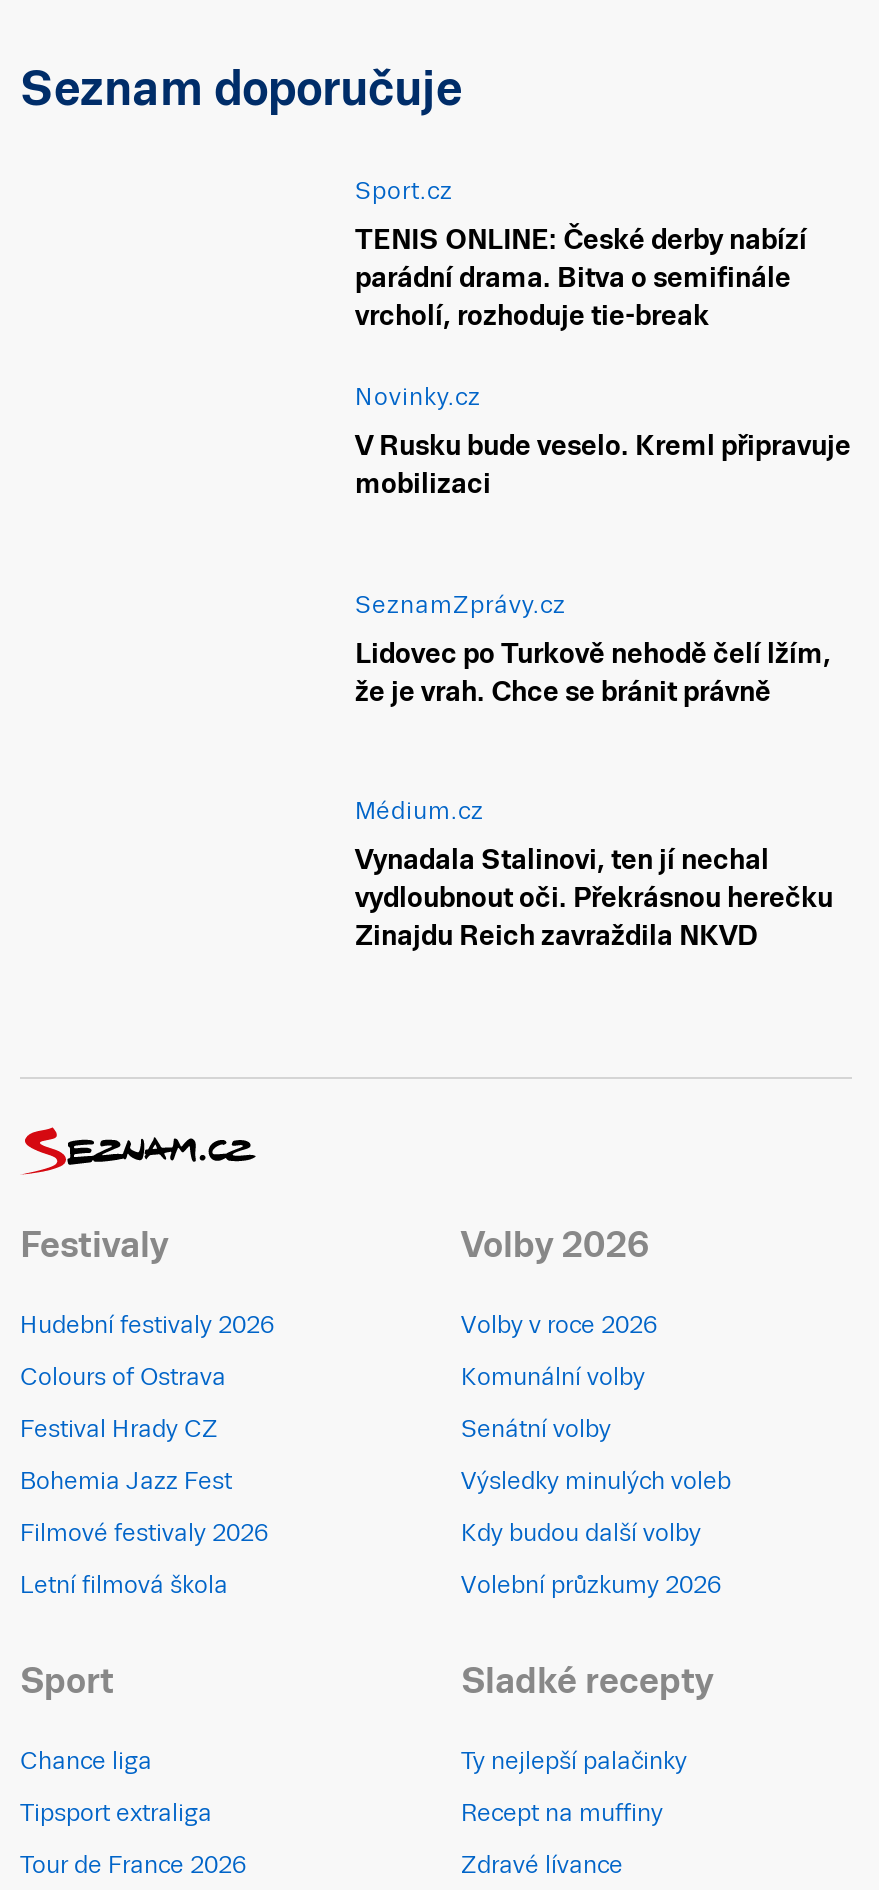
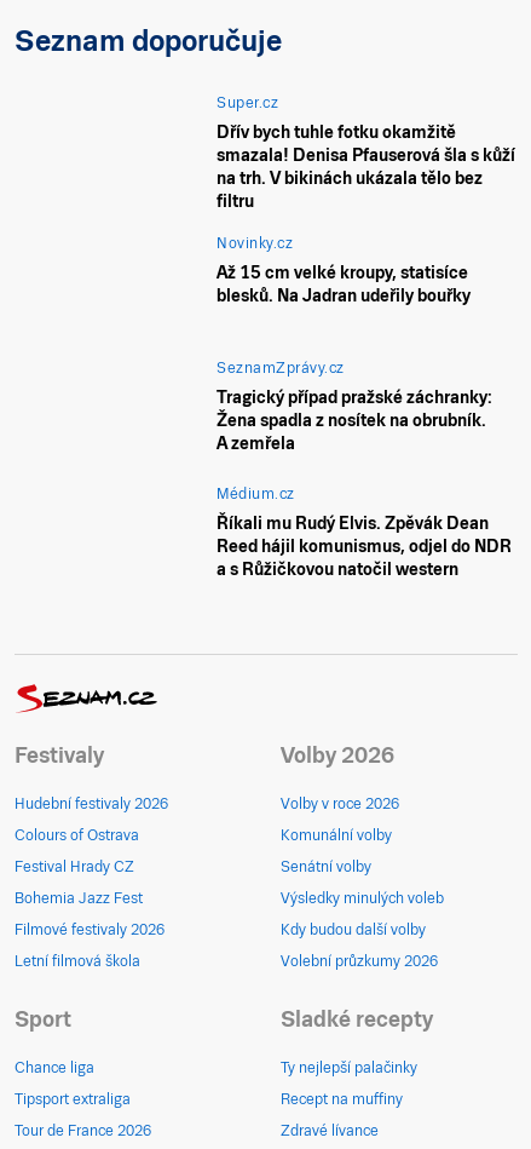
[355,177,453,205] Sport.cz -> [217,94,279,111] Super.cz
[355,223,807,331] TENIS ONLINE: České derby nabízí | parádní drama. Bitva o semifinále | vrcholí, rozhoduje tie-break -> [217,122,516,211] Dřív bych tuhle fotku okamžitě | smazala! Denisa Pfauserová šla s kůží | na trh. V bikinách ukázala tělo bez | filtru
[355,430,851,500] V Rusku bude veselo. Kreml připravuje | mobilizaci -> [217,263,471,305] Až 15 cm velké kroupy, statisíce | blesků. Na Jadran udeřily bouřky
[355,637,831,707] Lidovec po Turkově nehodě čelí lžím, | že je vrah. Chce se bránit právně -> [217,388,493,453] Tragický případ pražské záchranky: | Žena spadla z nosítek na obrubník. | A zemřela
[355,844,833,952] Vynadala Stalinovi, ten jí nechal | vydloubnout oči. Překrásnou herečku | Zinajdu Reich zavraždila NKVD -> [217,513,512,579] Říkali mu Rudý Elvis. Zpěvák Dean | Reed hájil komunismus, odjel do NDR | a s Růžičkovou natočil western

